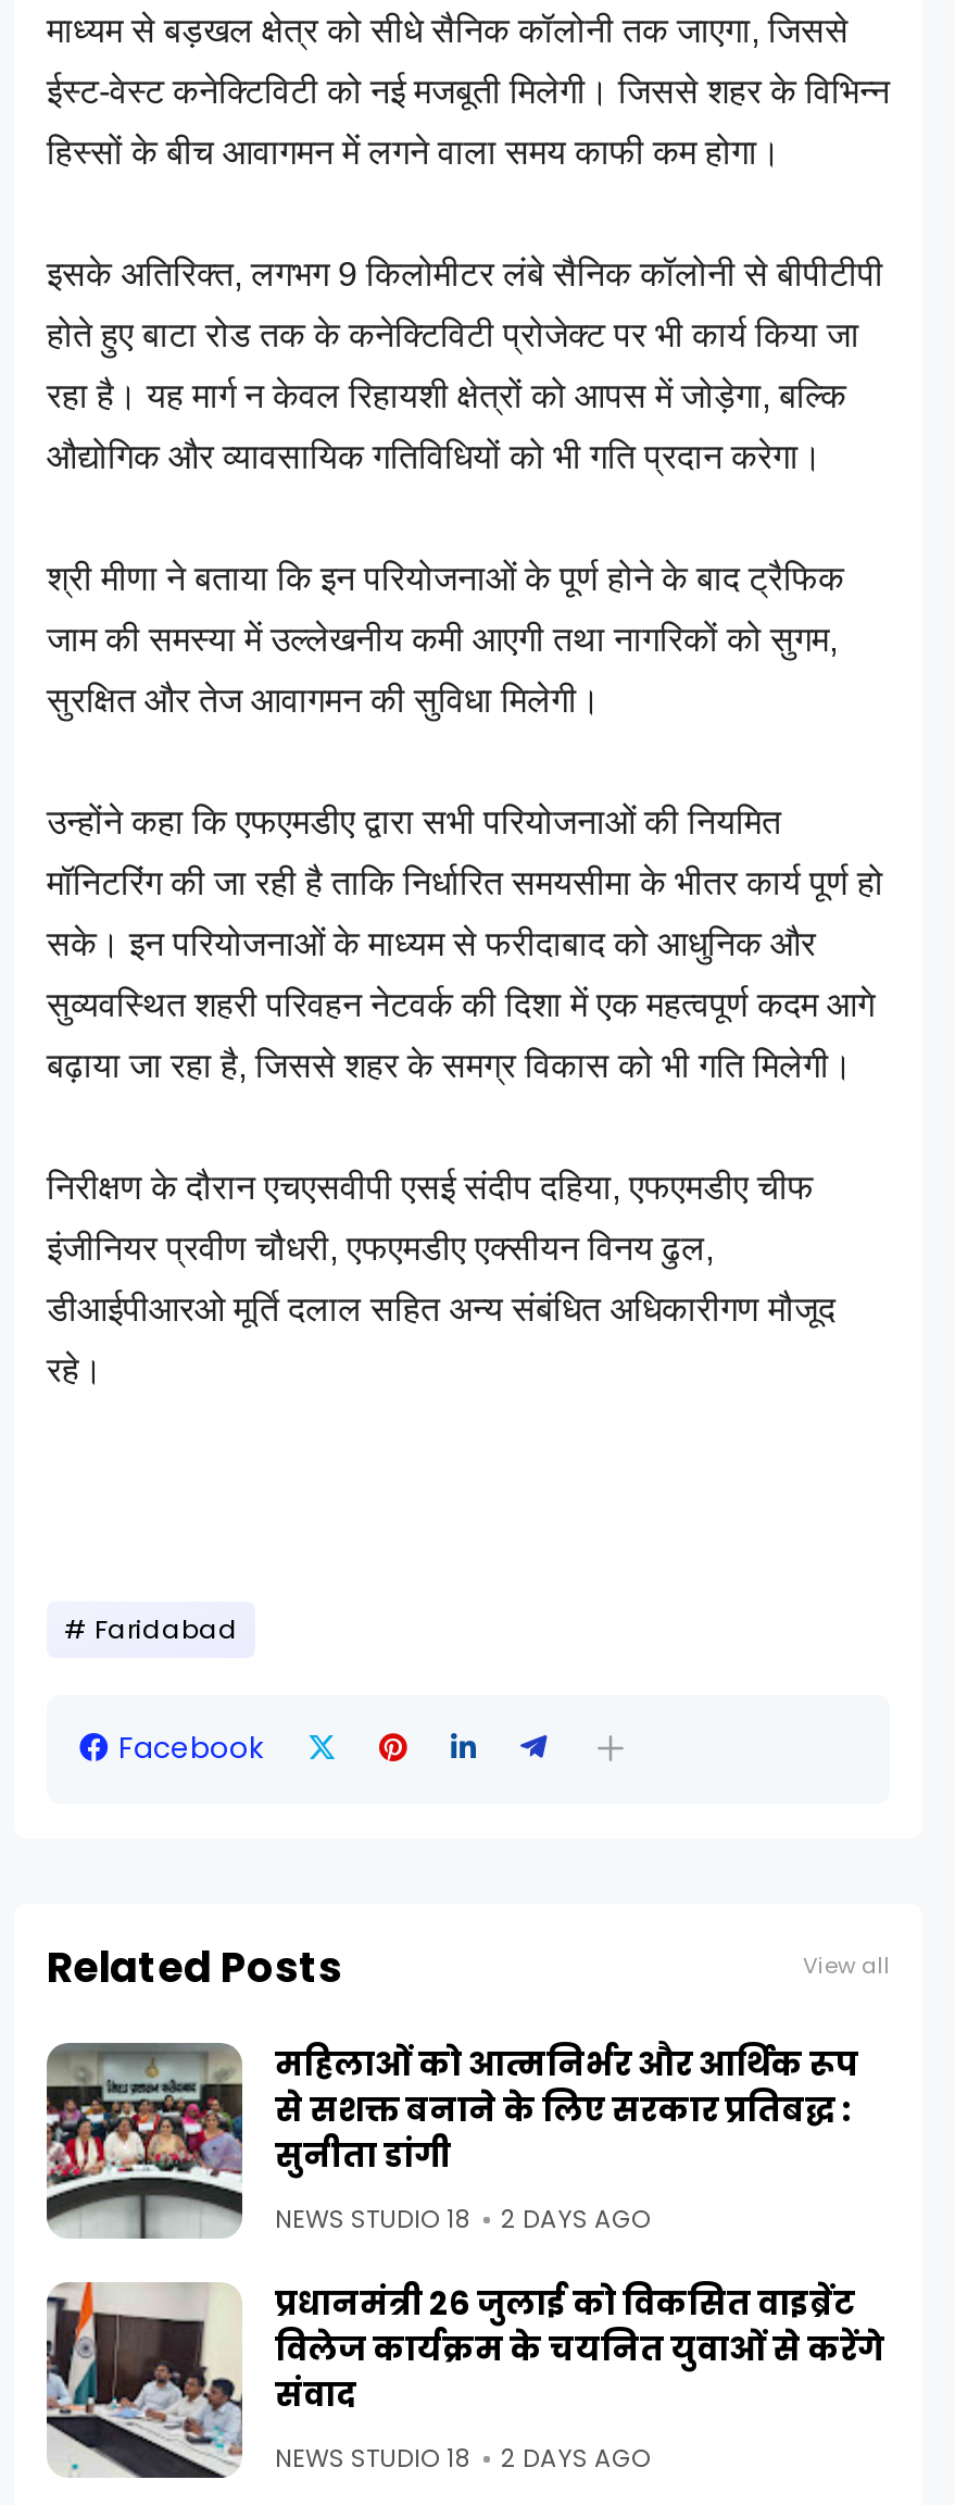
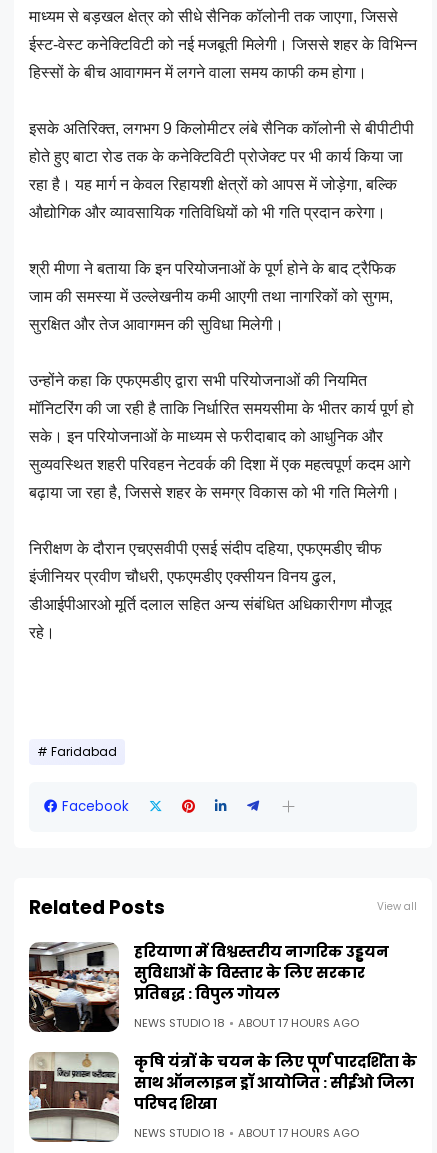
[45,2043,857,2241] [image] | महिलाओं को आत्मनिर्भर और आर्थिक रूप | से सशक्त बनाने के लिए सरकार प्रतिबद्ध : | सुनीता डांगी -> [28,942,389,1033] [image] | हरियाणा में विश्वस्तरीय नागरिक उड्डयन | सुविधाओं के विस्तार के लिए सरकार | प्रतिबद्ध : विपुल गोयल
[501,2201,651,2236] 2 DAYS AGO -> [238,1015,359,1031] ABOUT 17 HOURS AGO
[45,2282,883,2478] [image] | प्रधानमंत्री 26 जुलाई को विकसित वाइब्रेंट | विलेज कार्यक्रम के चयनित युवाओं से करेंगे | संवाद -> [29,1052,417,1143] [image] | कृषि यंत्रों के चयन के लिए पूर्ण पारदर्शिता के | साथ ऑनलाइन ड्रॉ आयोजित : सीईओ जिला | परिषद शिखा
[501,2441,651,2475] 2 DAYS AGO -> [238,1125,359,1141] ABOUT 17 HOURS AGO

